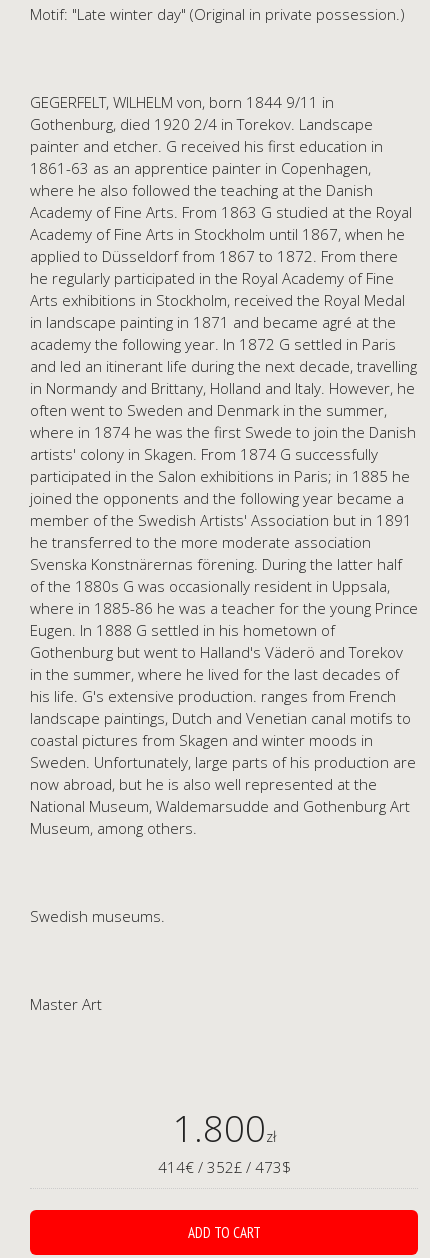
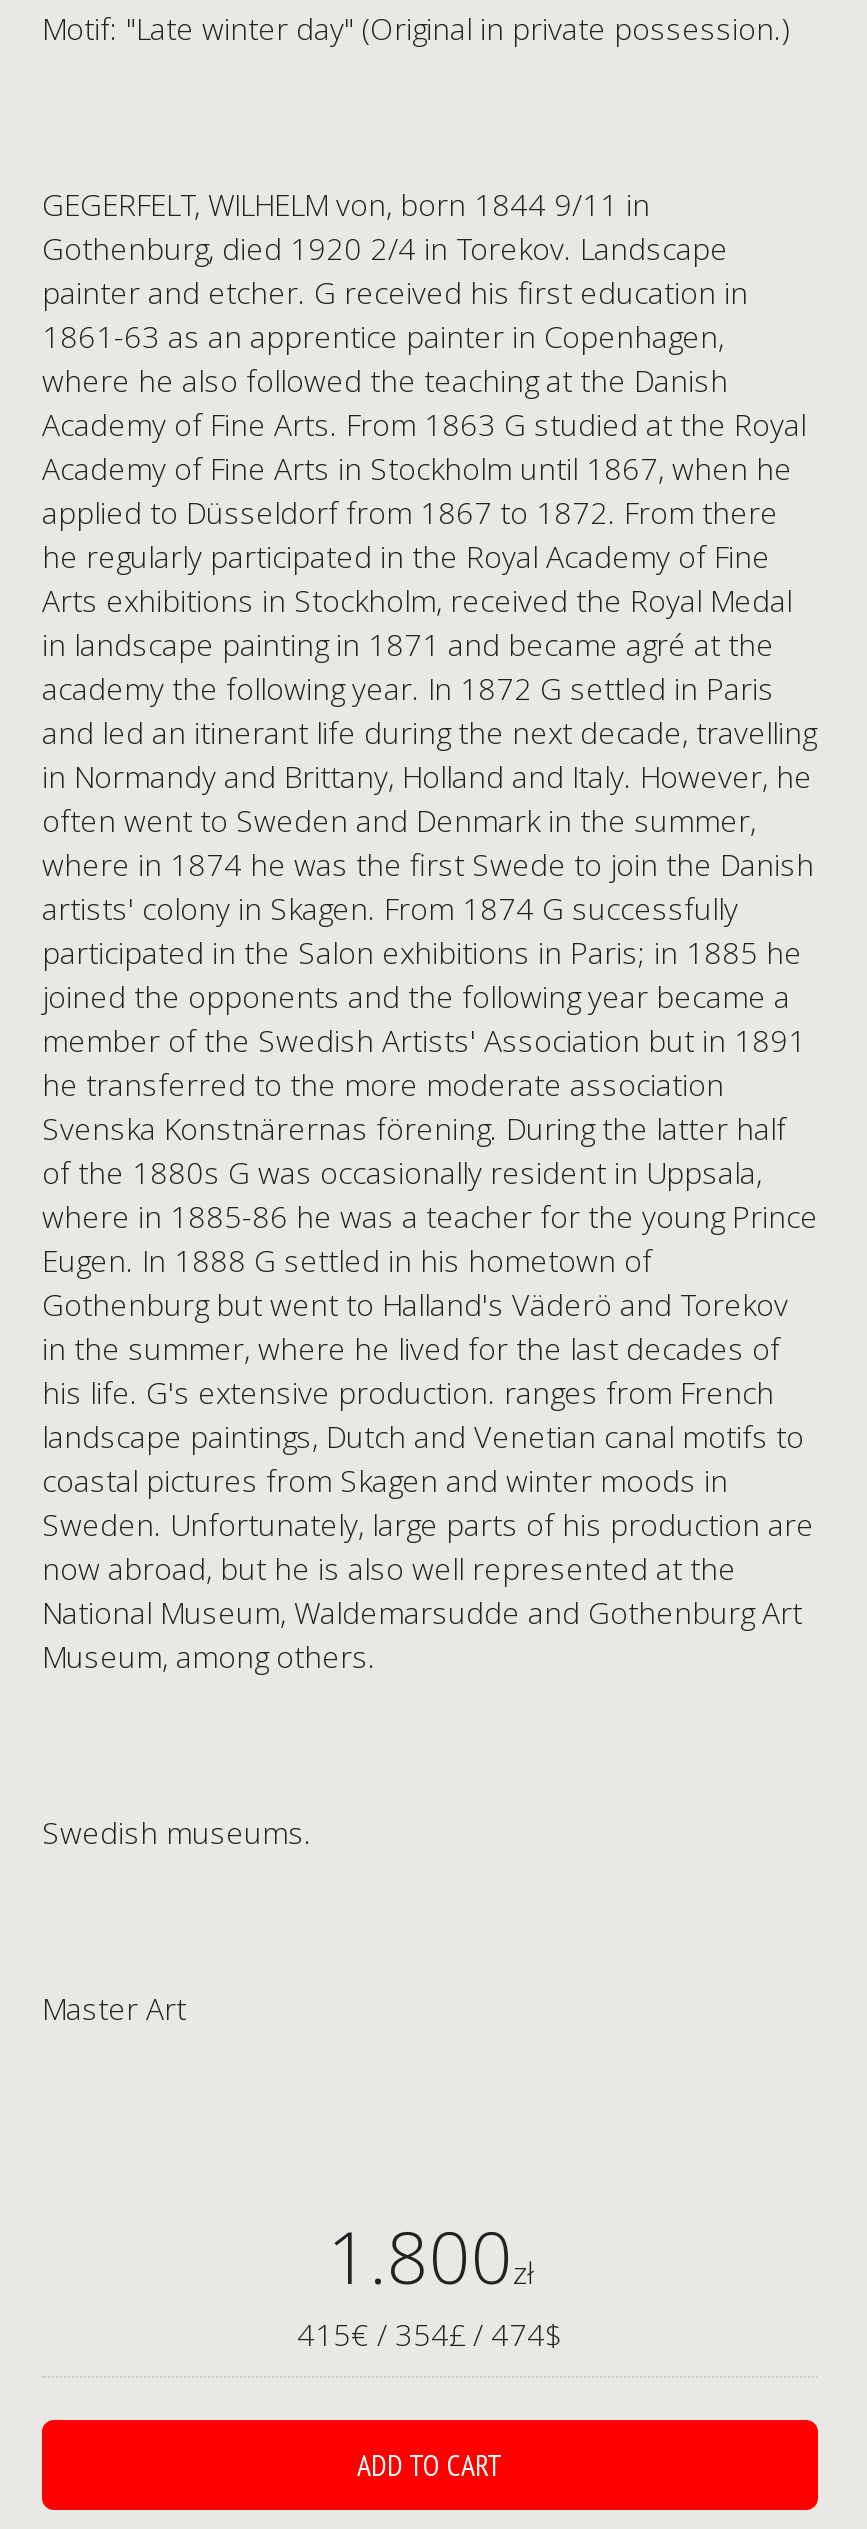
[157,1157,290,1177] 414€ / 352£ / 473$ -> [297,2314,563,2354] 415€ / 354£ / 474$

